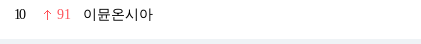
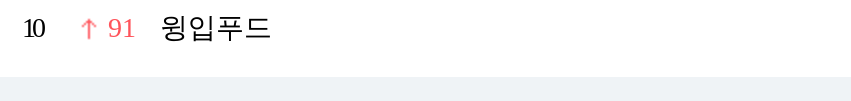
[83,7,153,22] 이뮨온시아 -> [160,13,272,43] 윙입푸드

